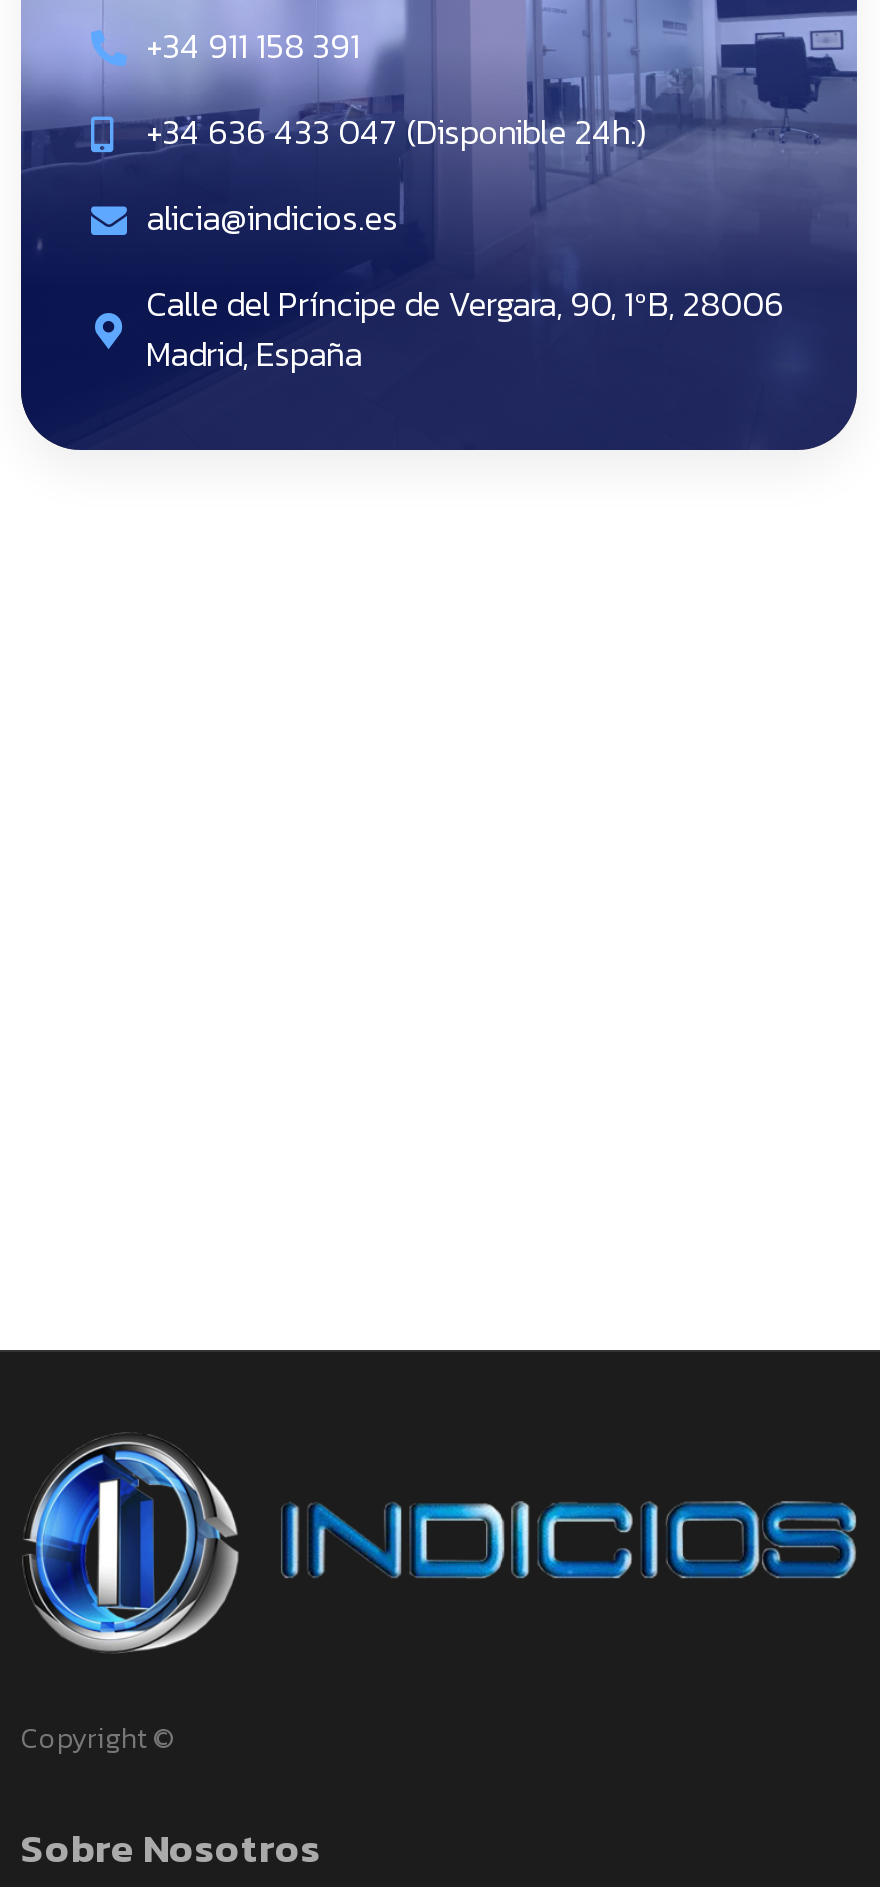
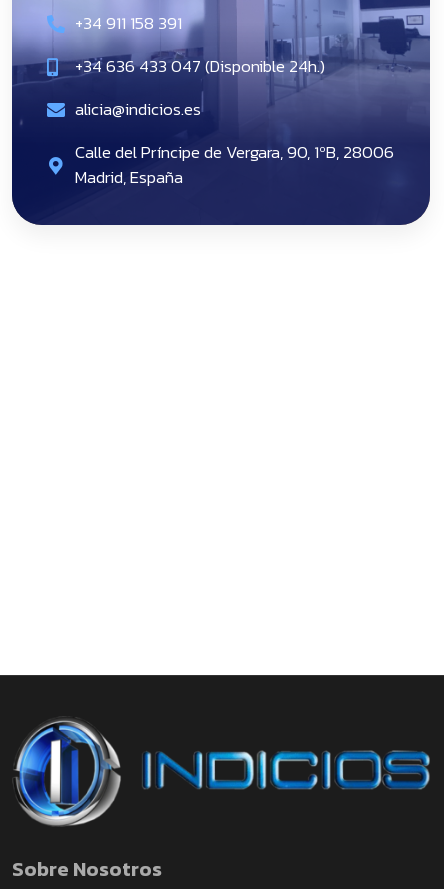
[21,1717,175,1759] Copyright © -> none

